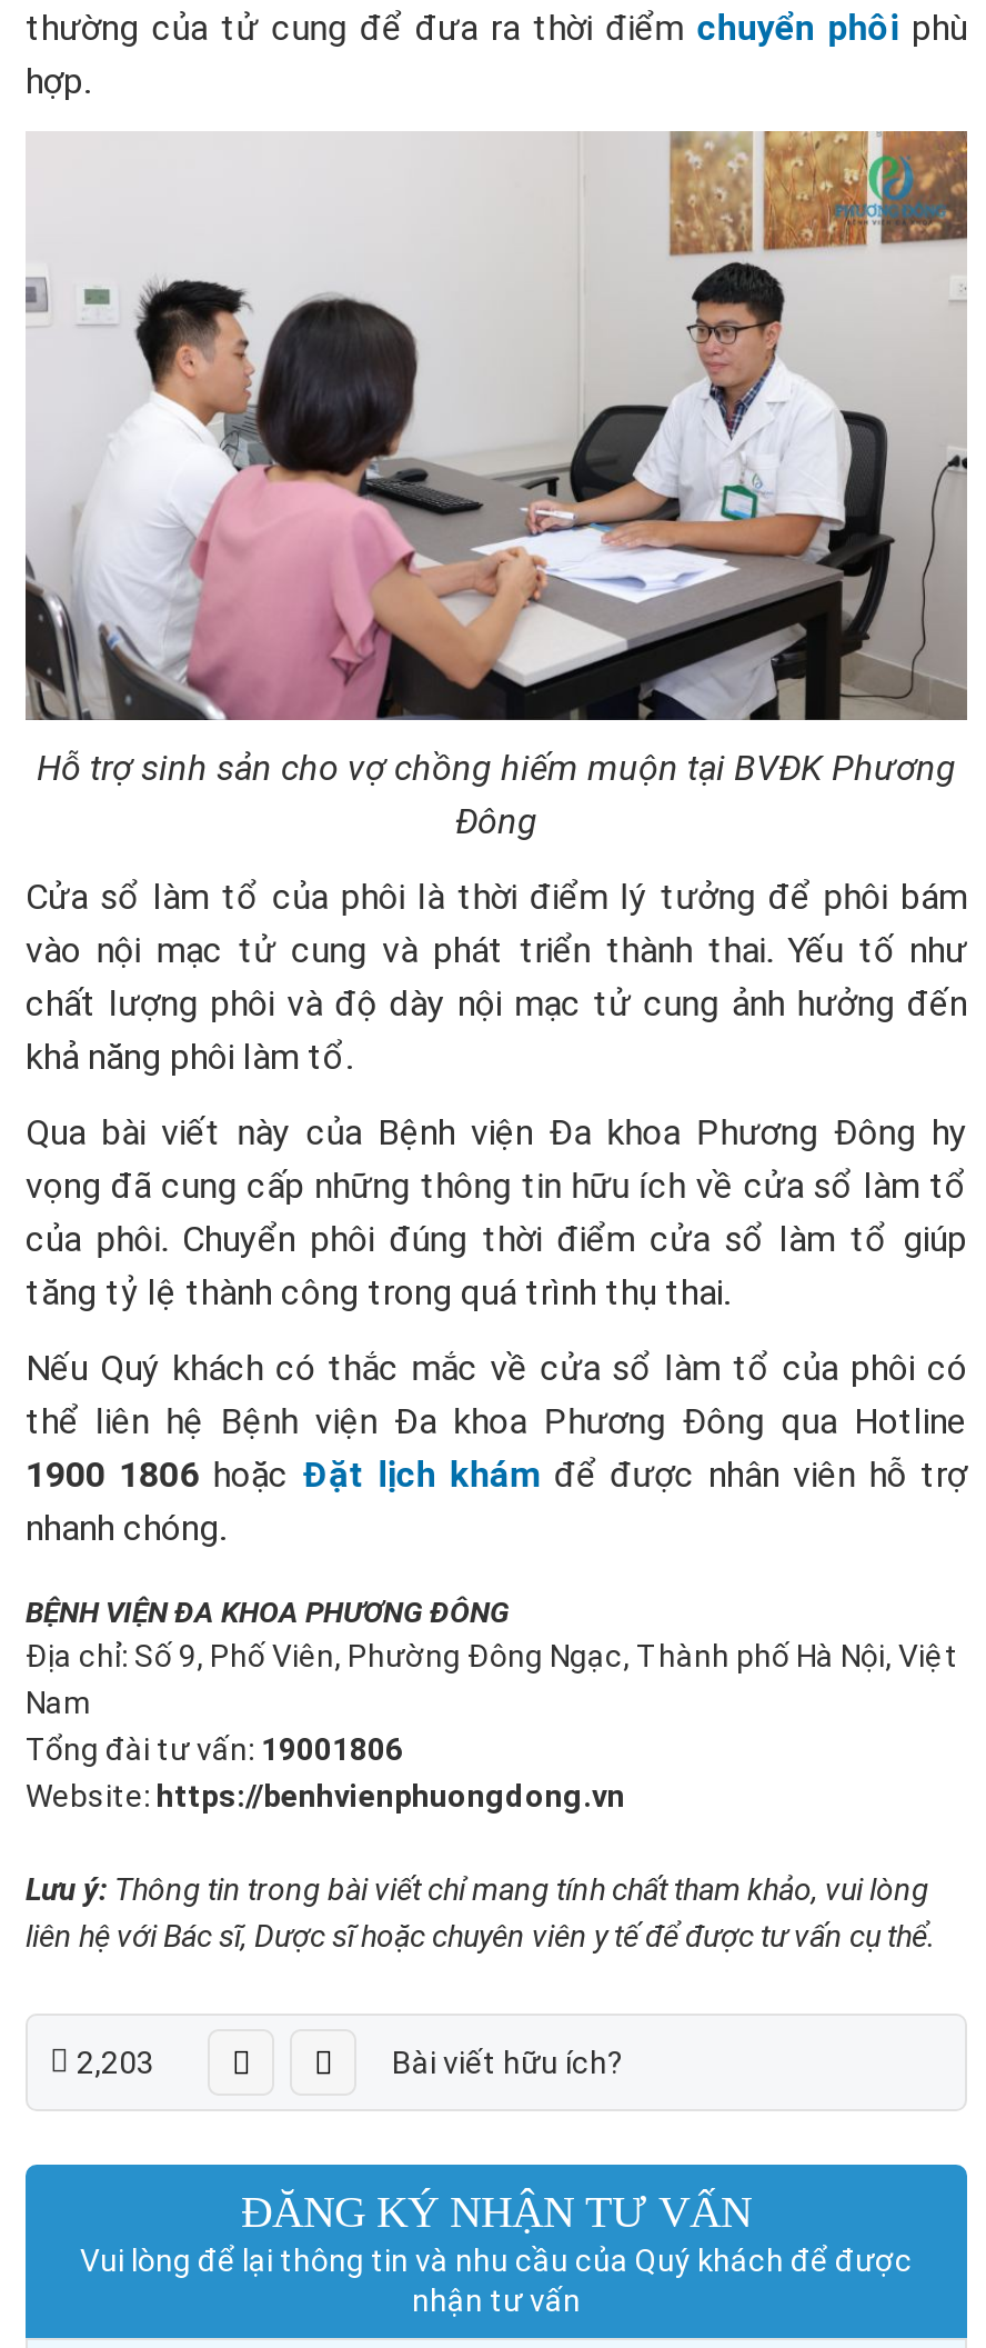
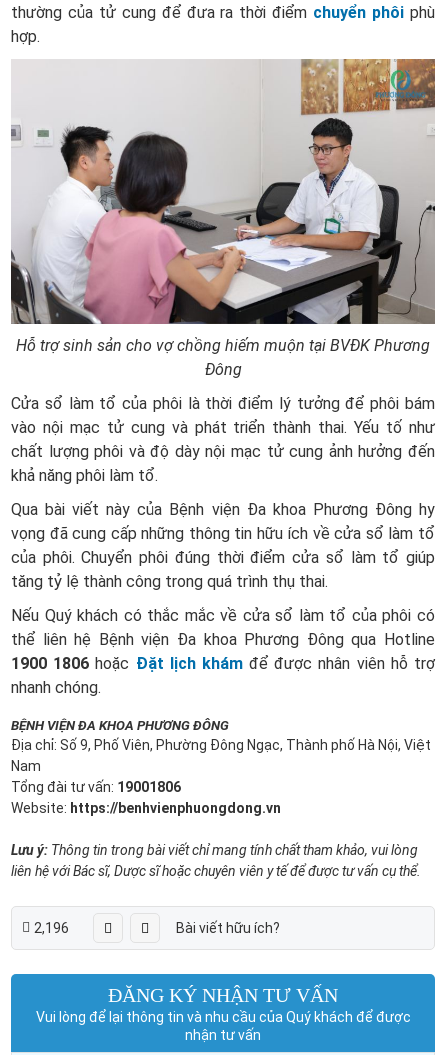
[77,2044,154,2080] 2,203 -> [34,920,69,936] 2,196

